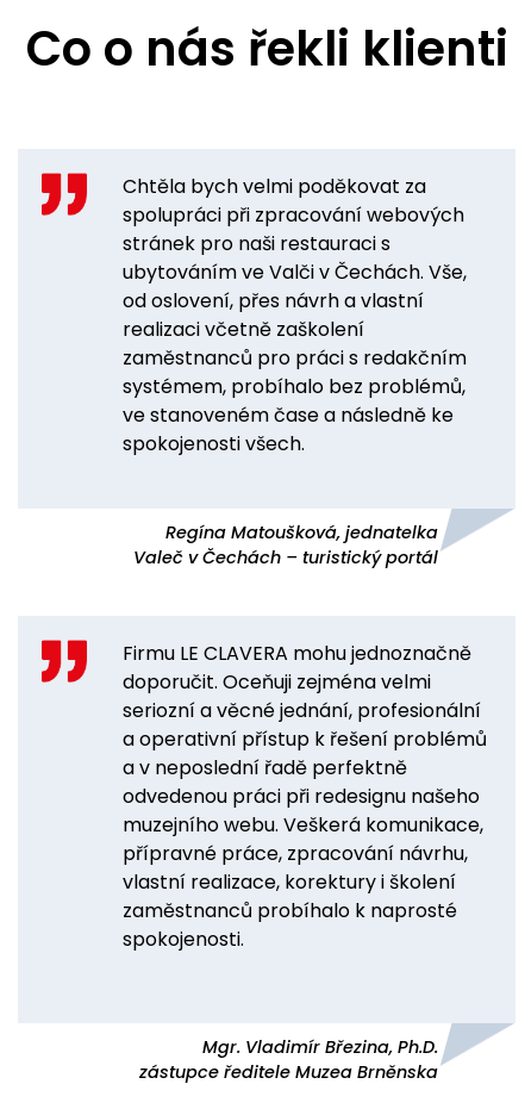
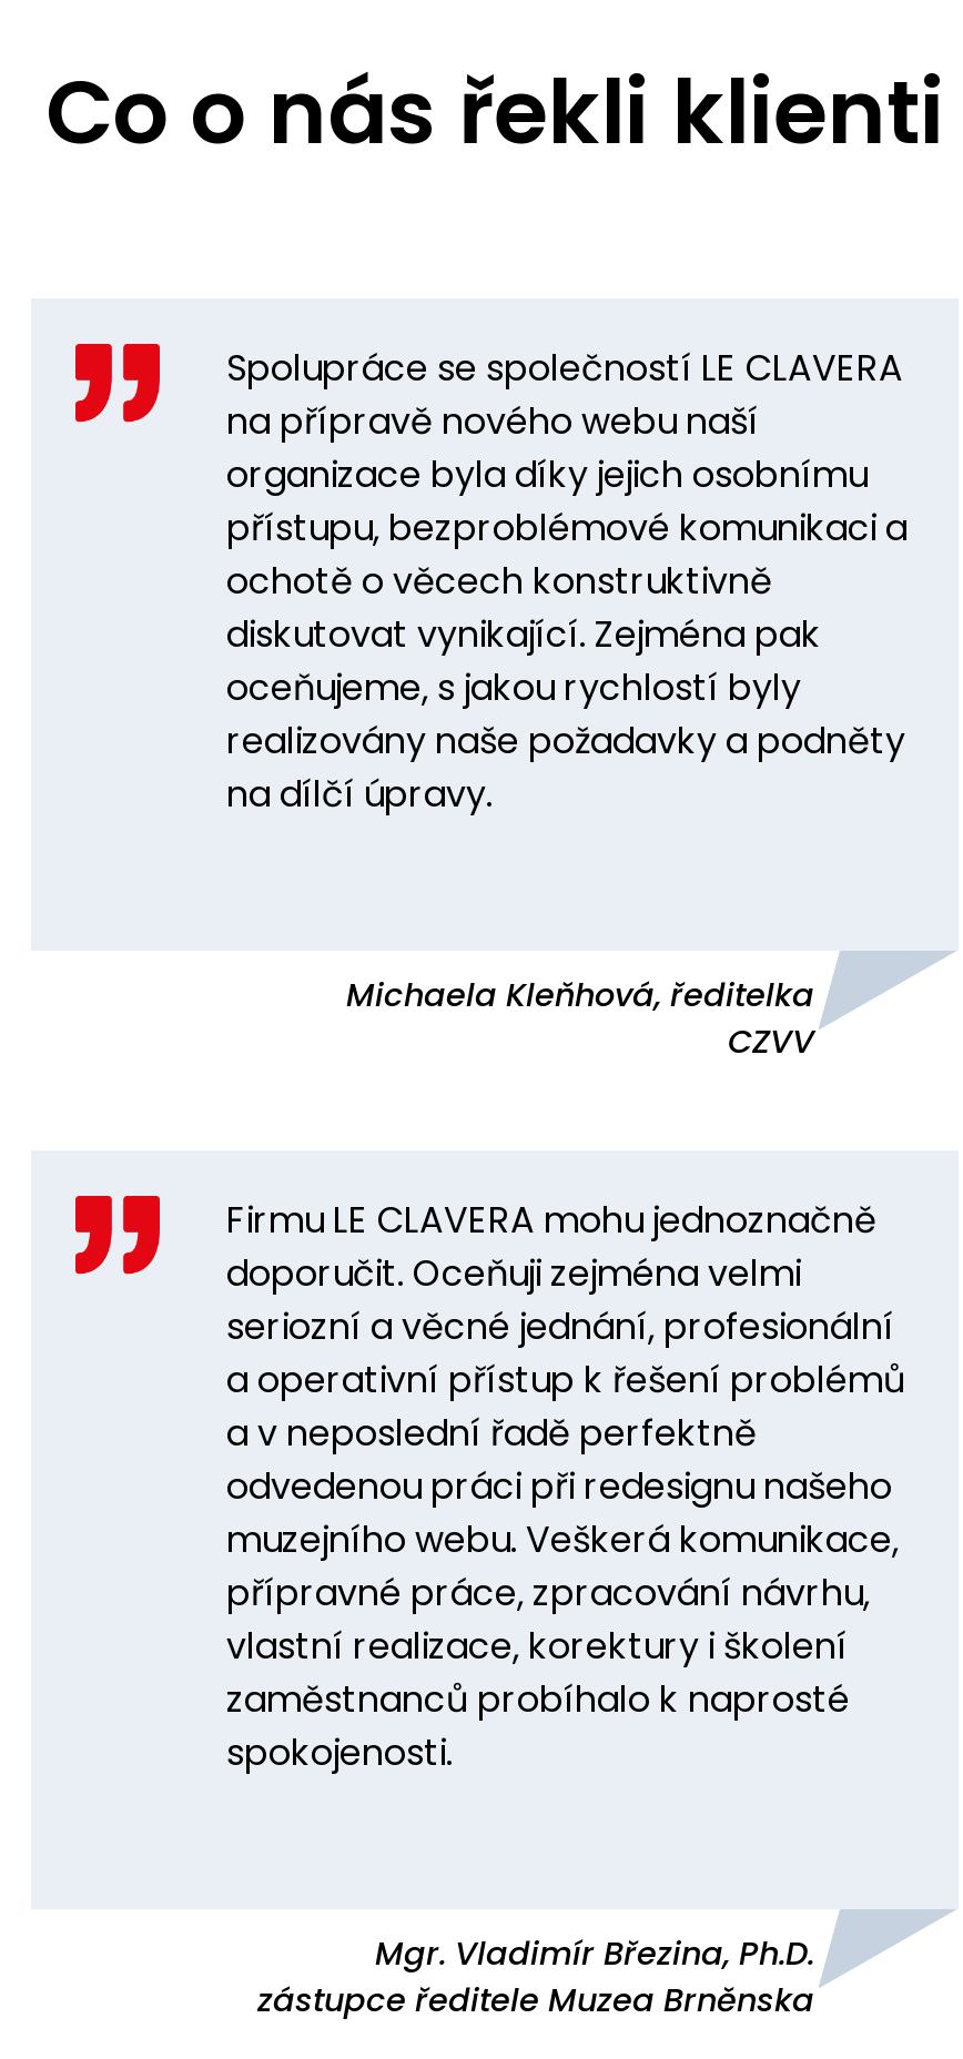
[123,172,467,457] Chtěla bych velmi poděkovat za | spolupráci při zpracování webových | stránek pro naši restauraci s | ubytováním ve Valči v Čechách. Vše, | od oslovení, přes návrh a vlastní | realizaci včetně zaškolení | zaměstnanců pro práci s redakčním | systémem, probíhalo bez problémů, | ve stanoveném čase a následně ke | spokojenosti všech. -> [226,342,908,819] Spolupráce se společností LE CLAVERA | na přípravě nového webu naší | organizace byla díky jejich osobnímu | přístupu, bezproblémové komunikaci a | ochotě o věcech konstruktivně | diskutovat vynikající. Zejména pak | oceňujeme, s jakou rychlostí byly | realizovány naše požadavky a podněty | na dílčí úpravy.
[133,520,438,569] Regína Matoušková, jednatelka | Valeč v Čechách – turistický portál -> [346,972,814,1063] Michaela Kleňhová, ředitelka | CZVV

